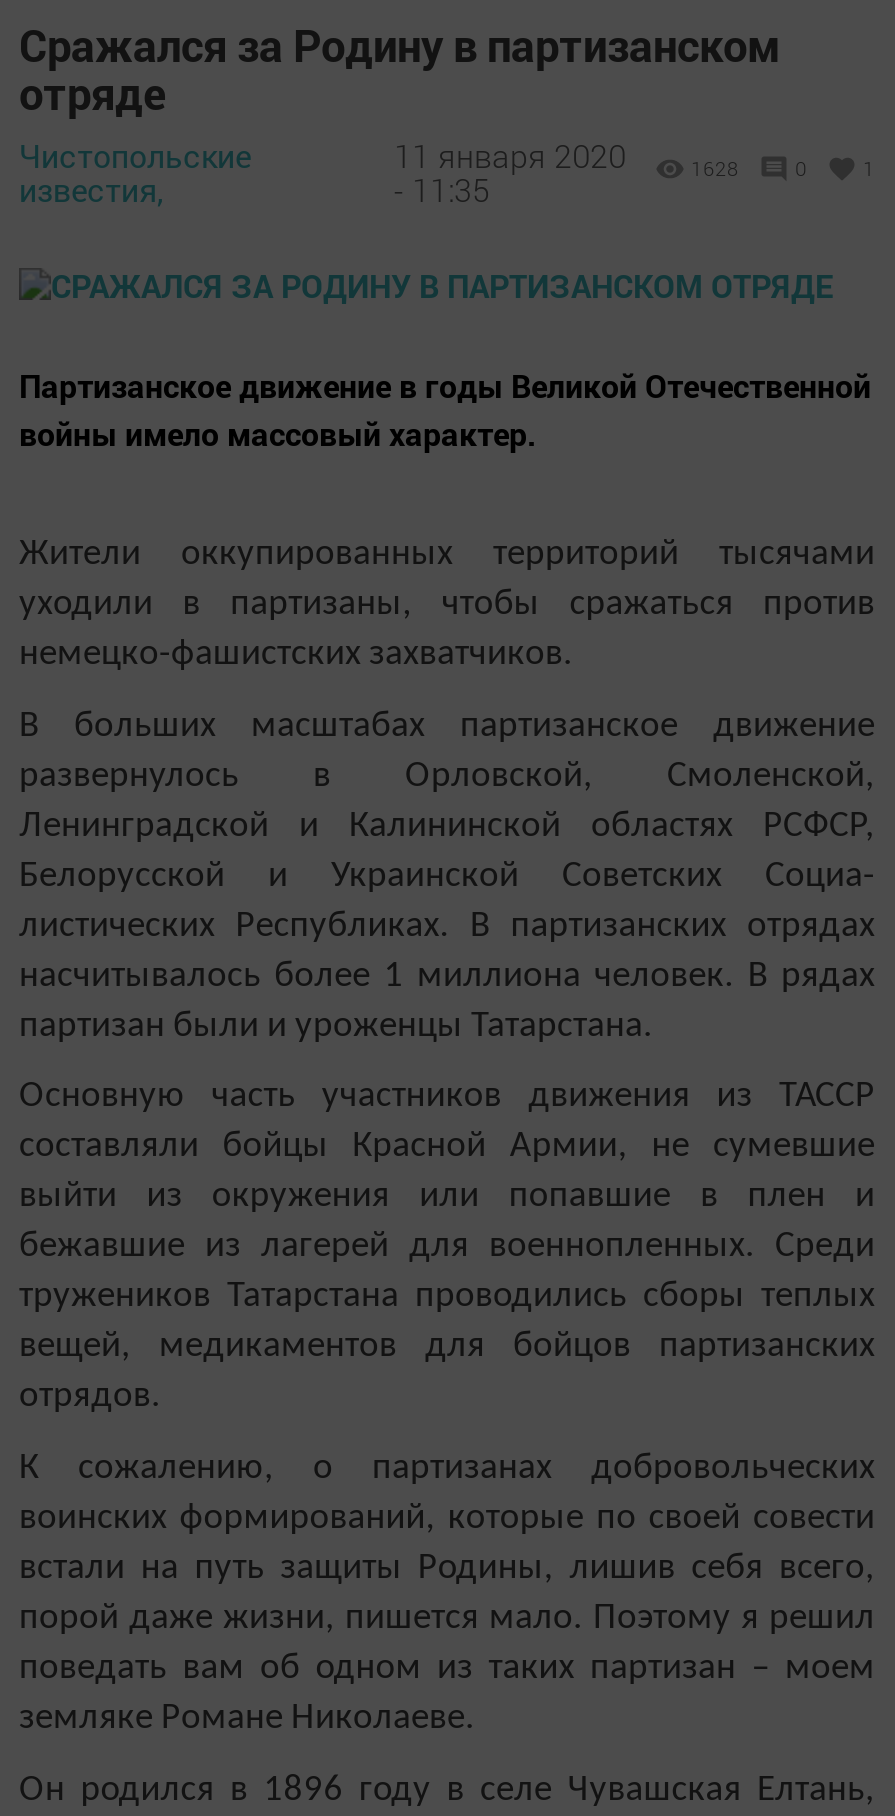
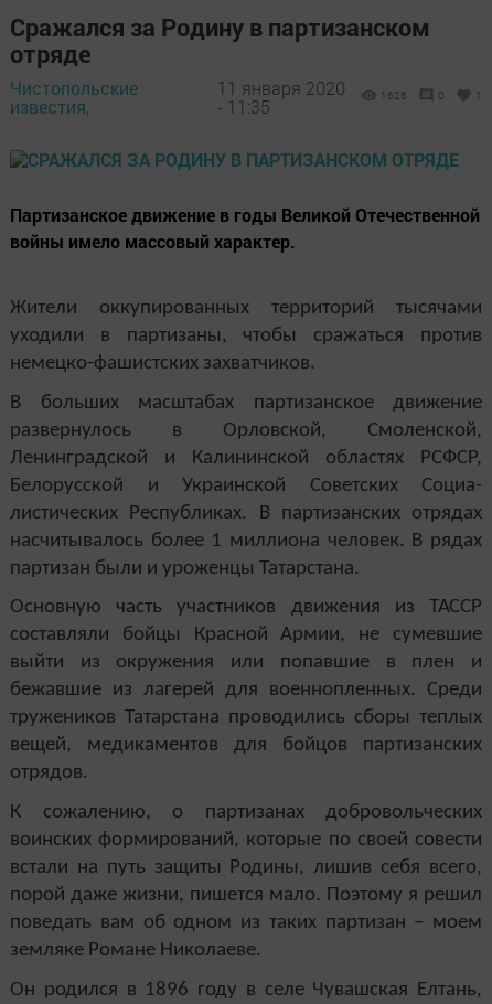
[691,156,739,182] 1628 -> [381,88,407,103] 1626

